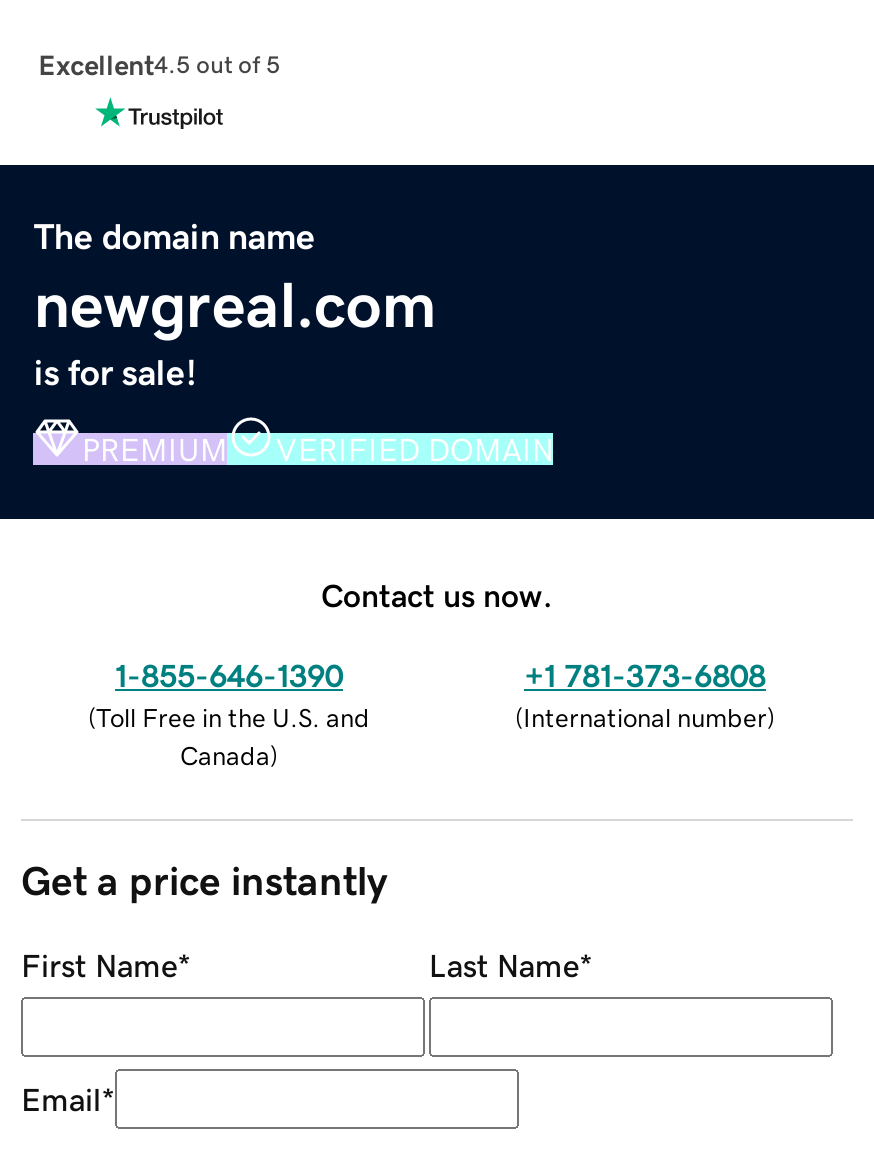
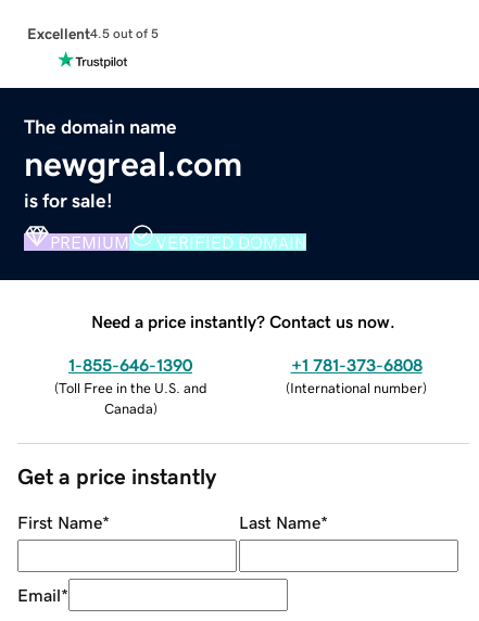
[321,578,553,610] Contact us now. -> [91,312,395,330] Need a price instantly? Contact us now.

